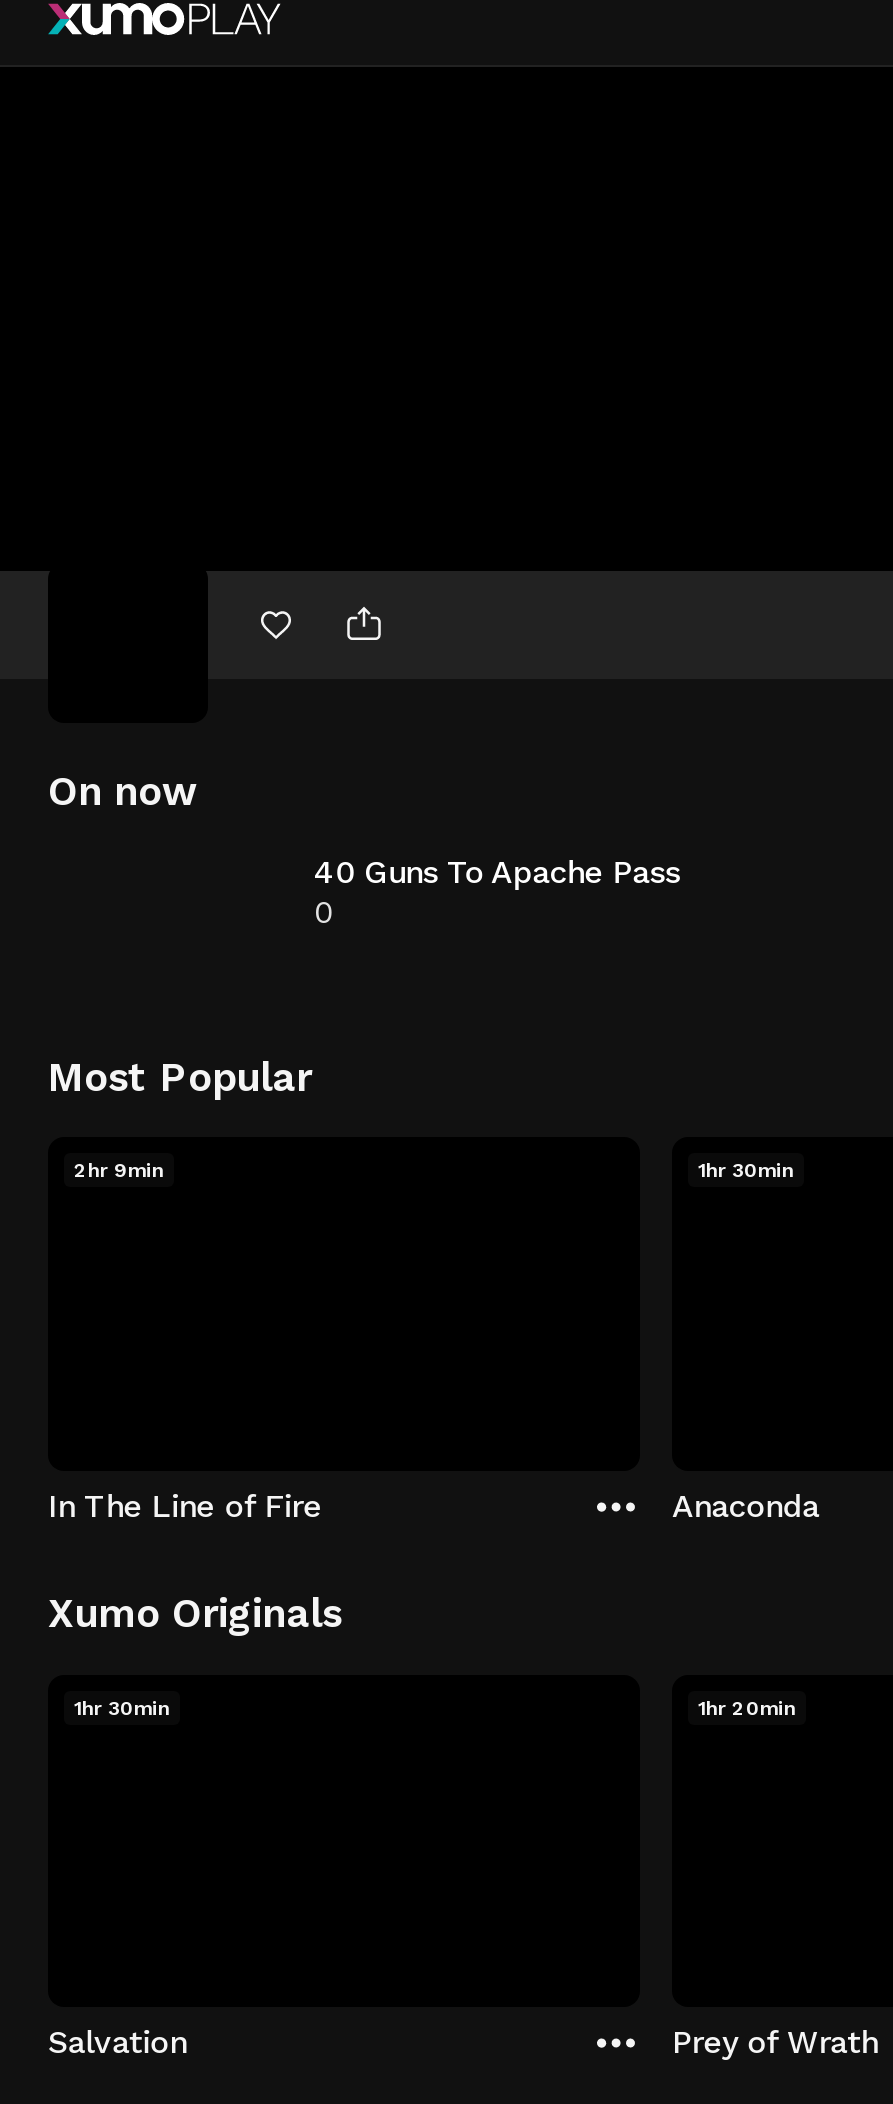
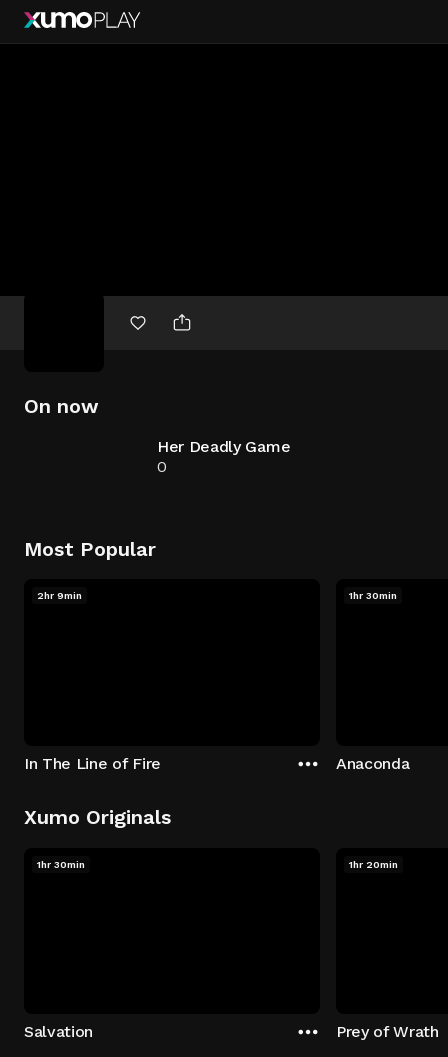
[314,853,680,891] 40 Guns To Apache Pass -> [157,437,290,456] Her Deadly Game

